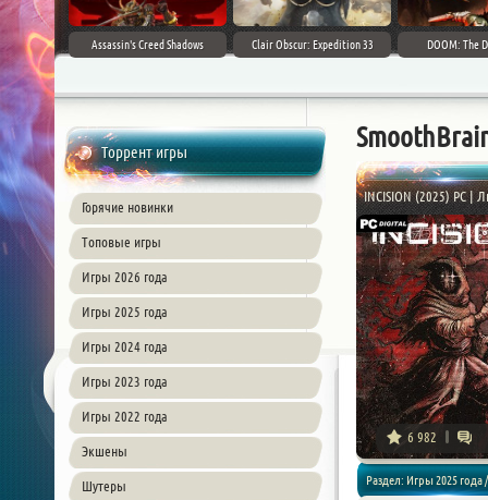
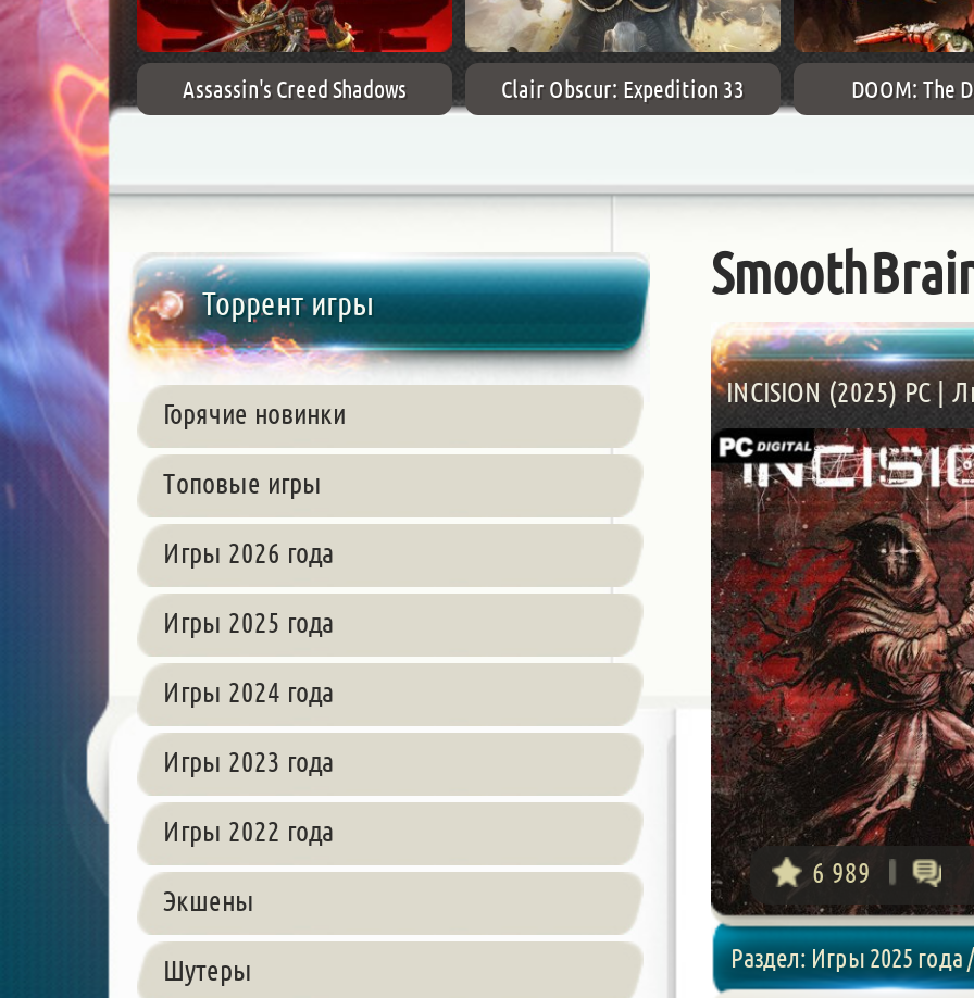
[407,429,436,444] 6 982 -> [812,857,871,887] 6 989

